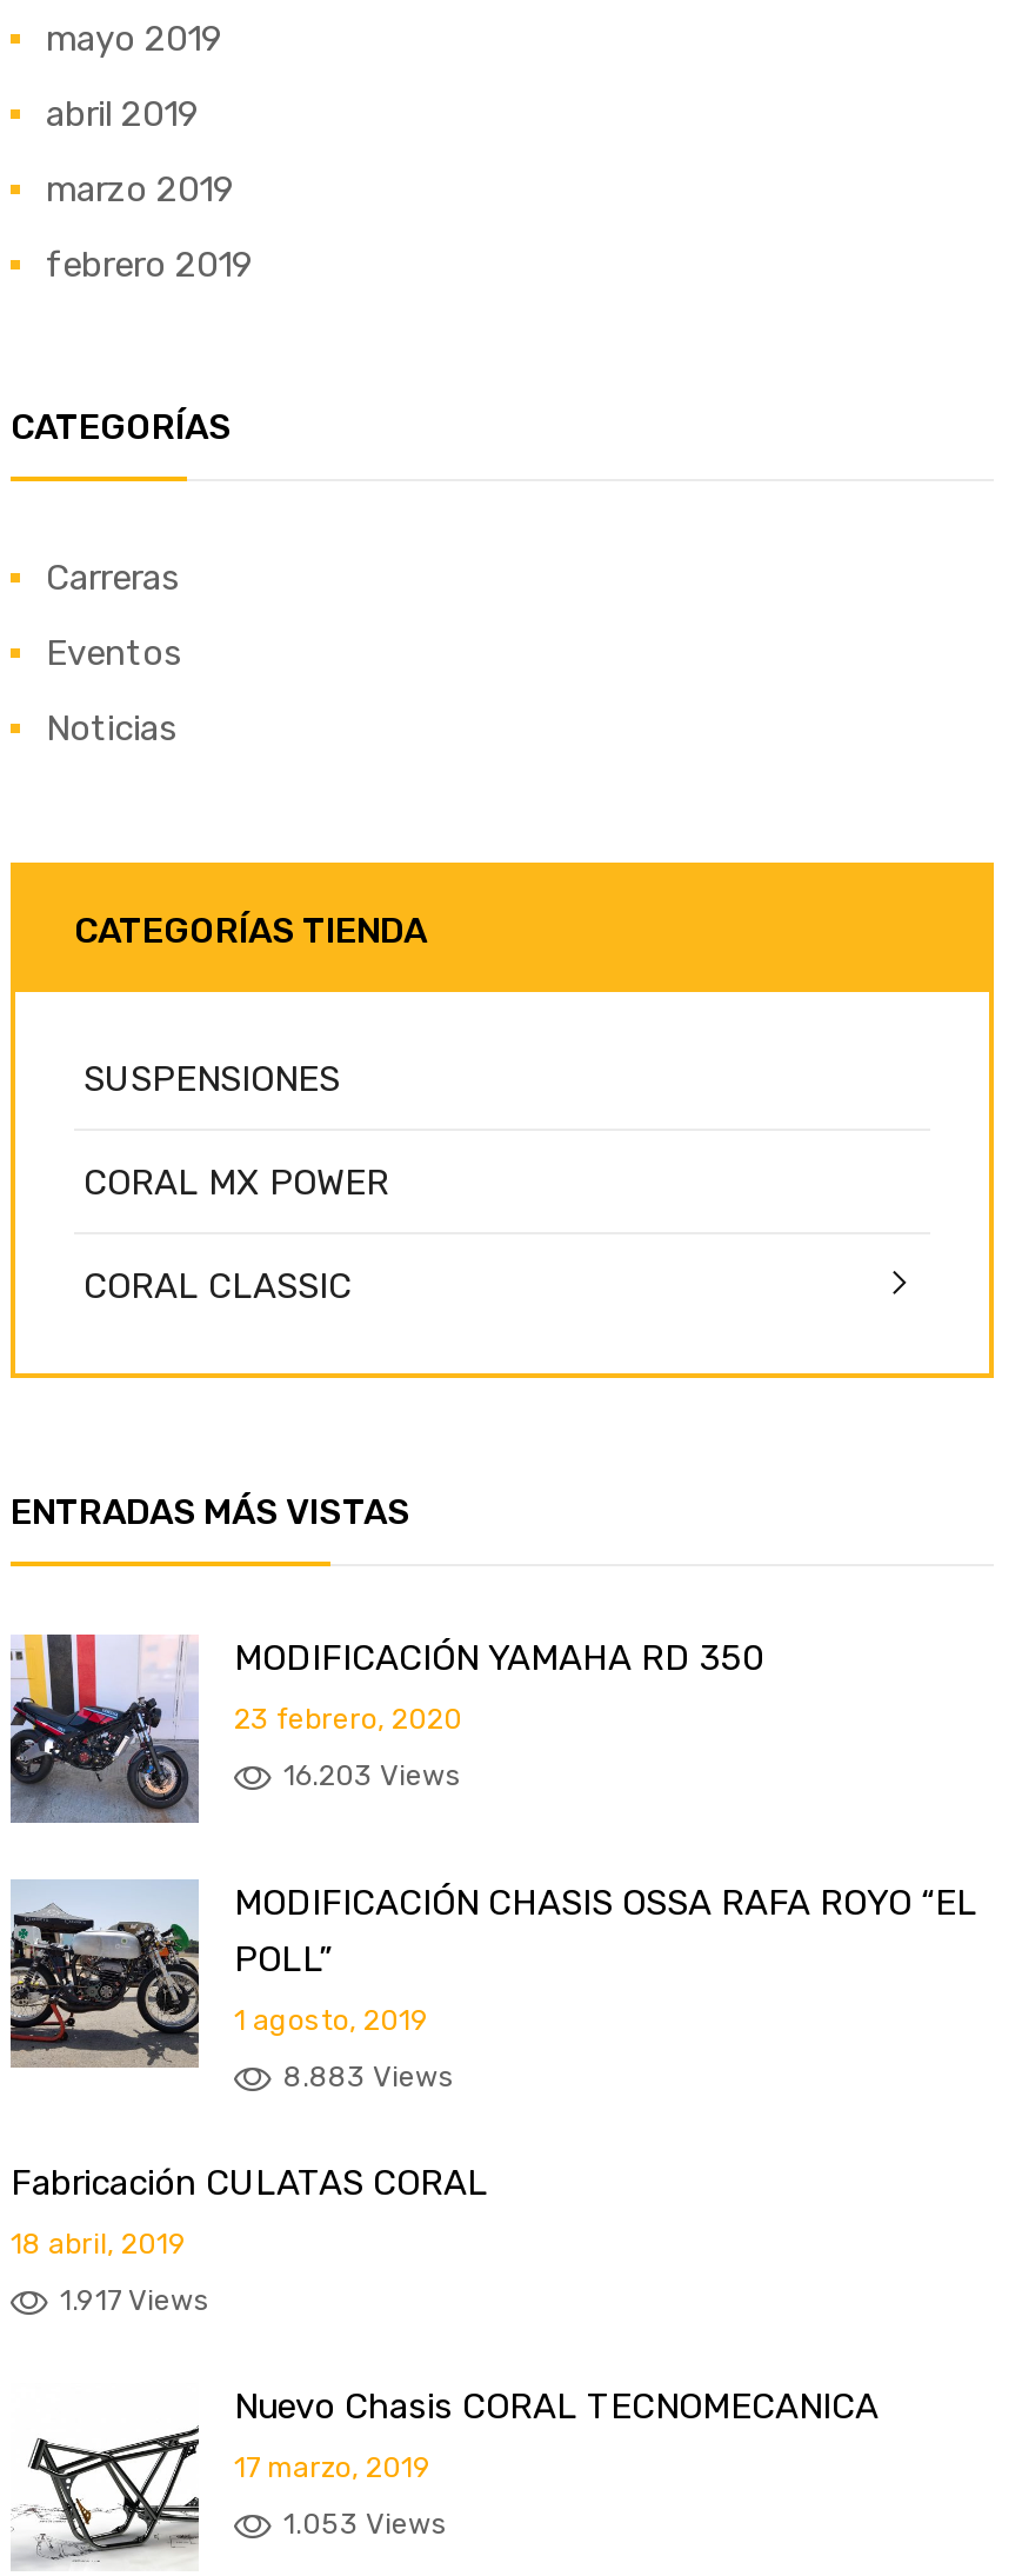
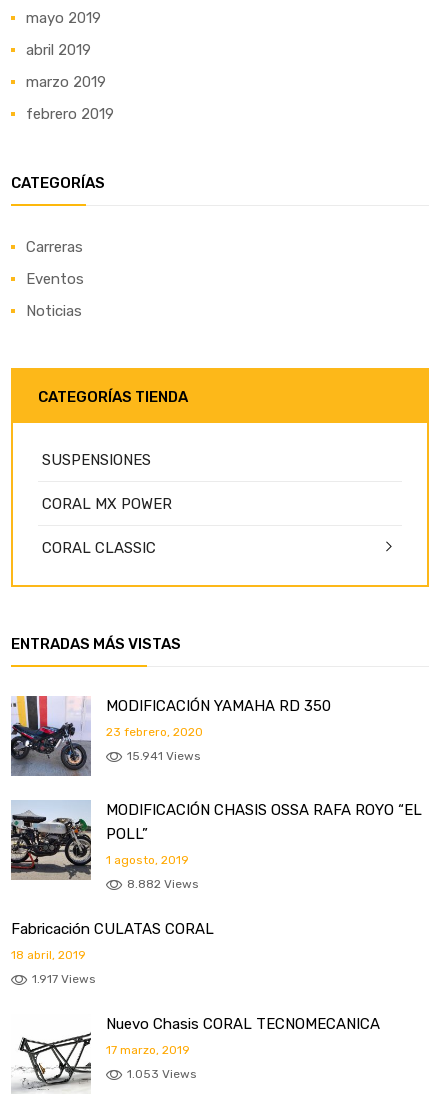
[283,1760,462,1793] 16.203 Views -> [127,749,201,763] 15.941 Views
[283,2061,455,2094] 8.883 Views -> [127,877,199,891] 8.882 Views

